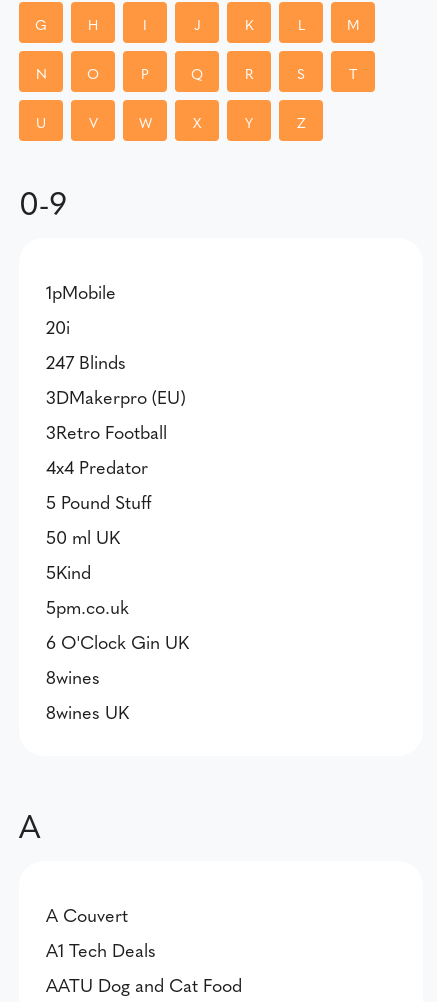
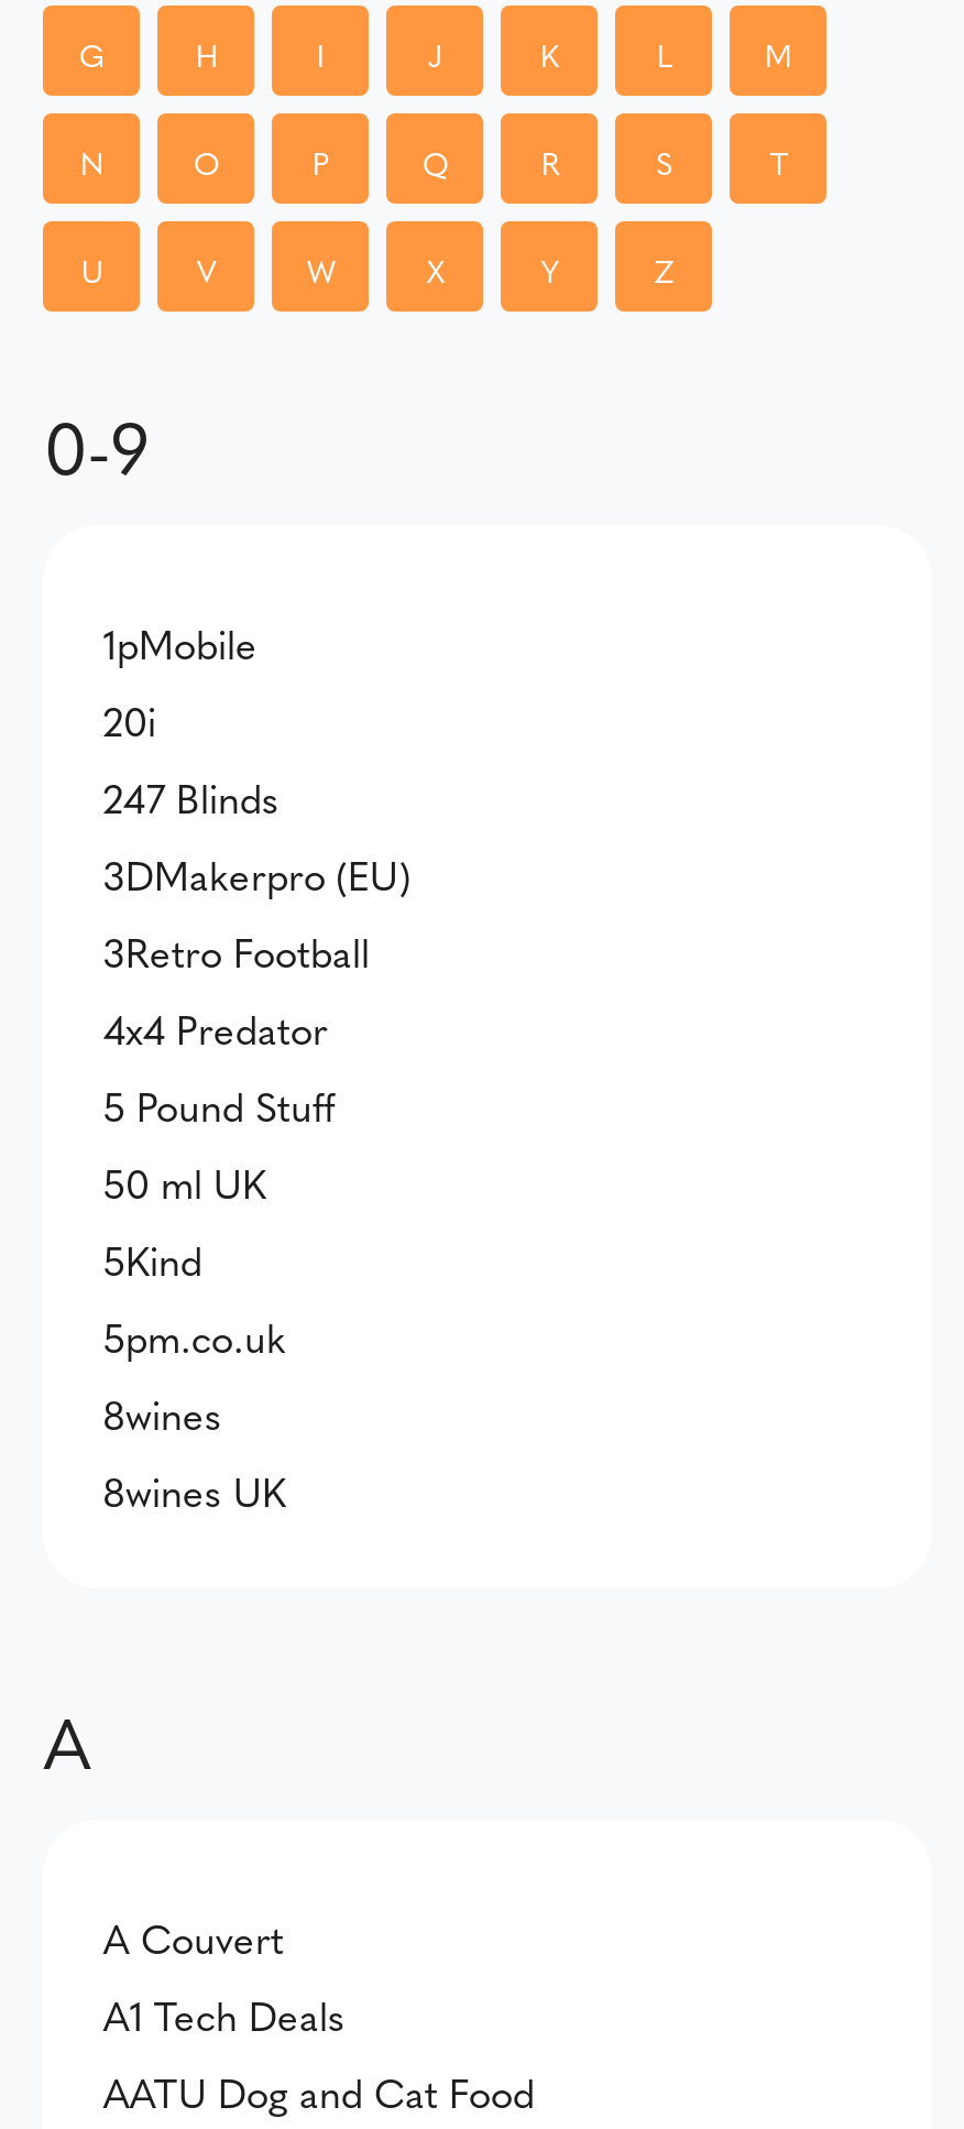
[46,629,189,654] 6 O'Clock Gin UK -> none

